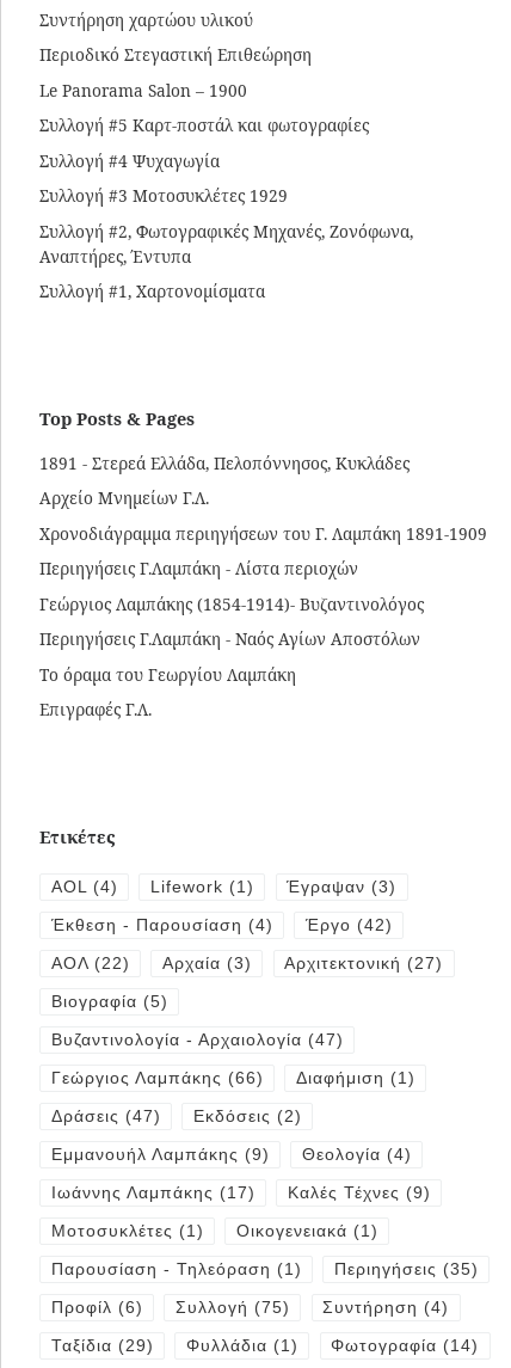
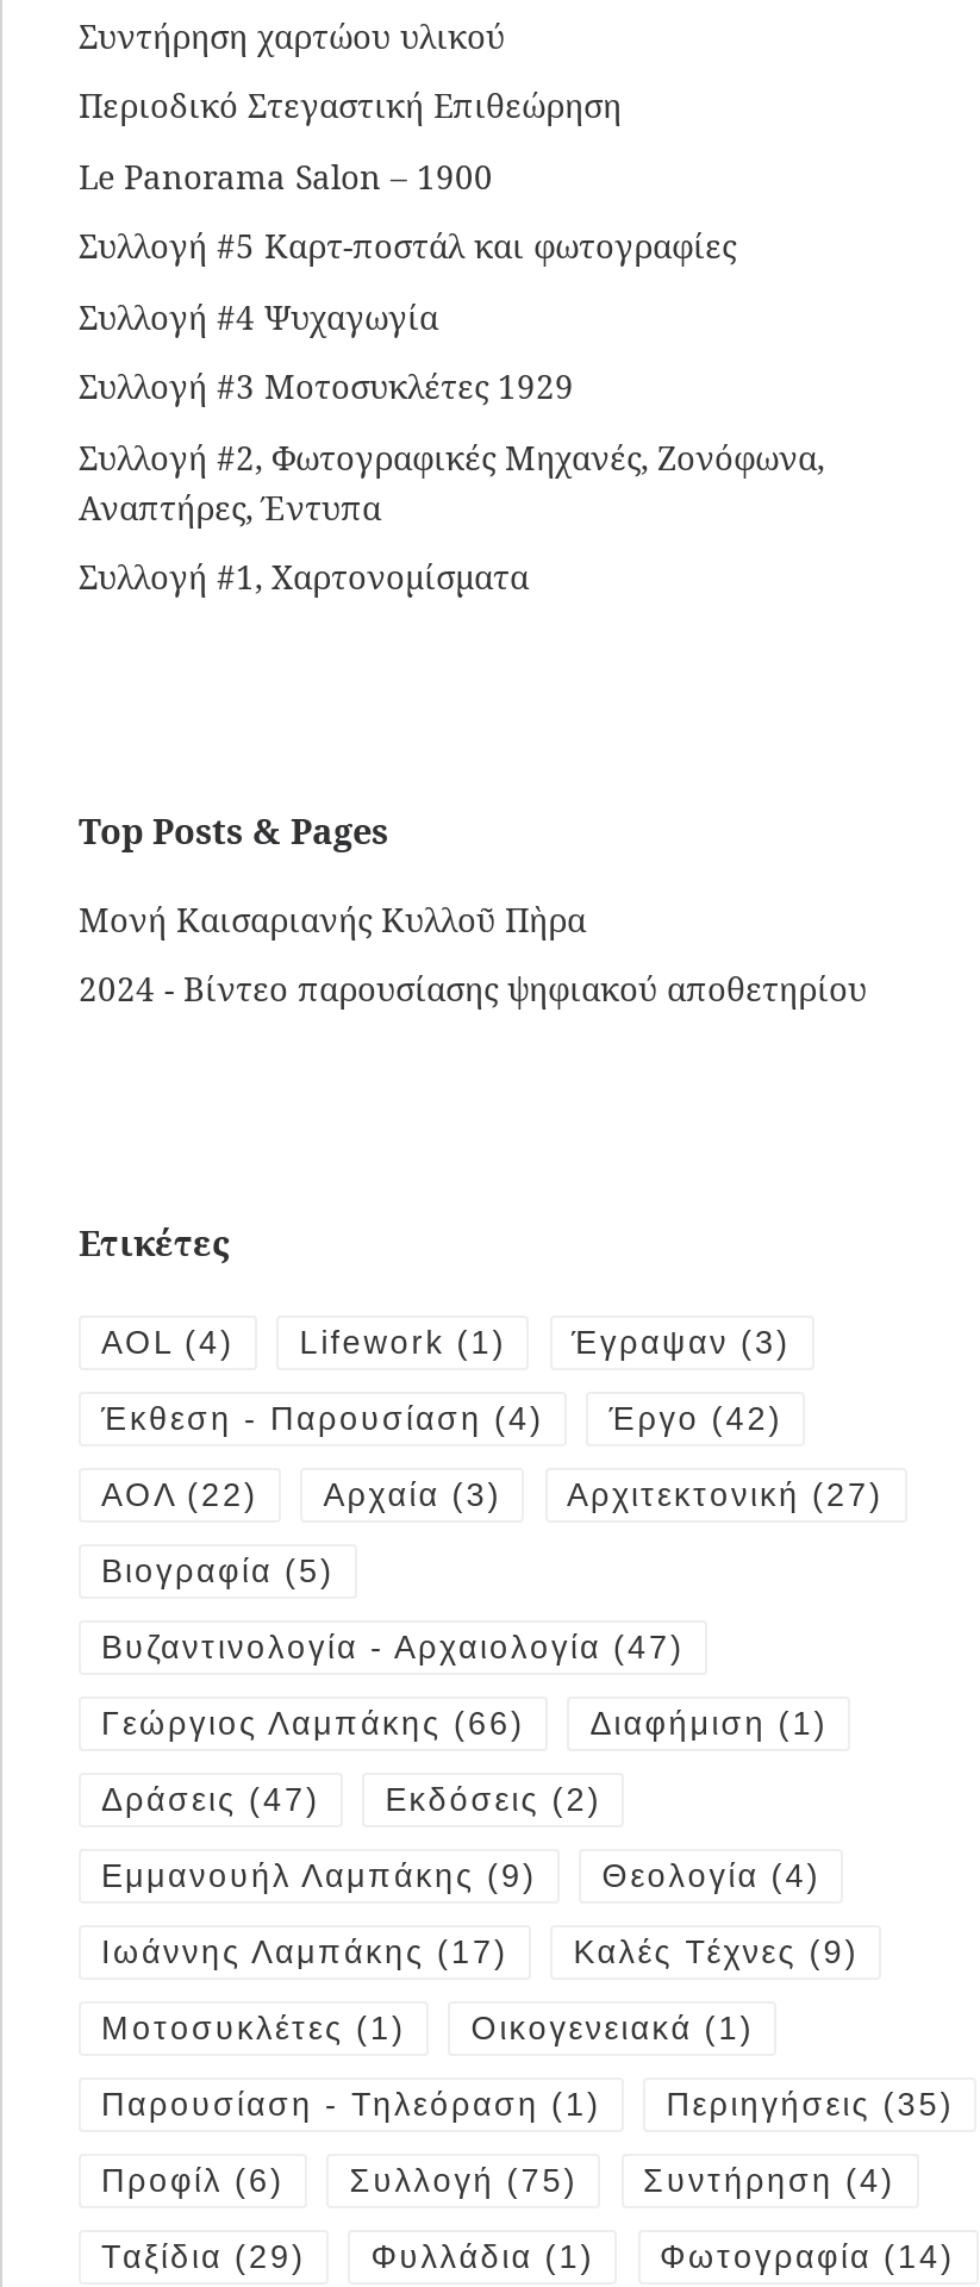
[39,451,487,721] 1891 - Στερεά Ελλάδα, Πελοπόννησος, Κυκλάδες | Αρχείο Μνημείων Γ.Λ. | Χρονοδιάγραμμα περιηγήσεων του Γ. Λαμπάκη 1891-1909 | Περιηγήσεις Γ.Λαμπάκη - Λίστα περιοχών | Γεώργιος Λαμπάκης (1854-1914)- Βυζαντινολόγος | Περιηγήσεις Γ.Λαμπάκη - Ναός Αγίων Αποστόλων | Το όραμα του Γεωργίου Λαμπάκη | Επιγραφές Γ.Λ. -> [79,896,867,1011] Μονή Καισαριανής Κυλλοῦ Πὴρα | 2024 - Βίντεο παρουσίασης ψηφιακού αποθετηρίου

